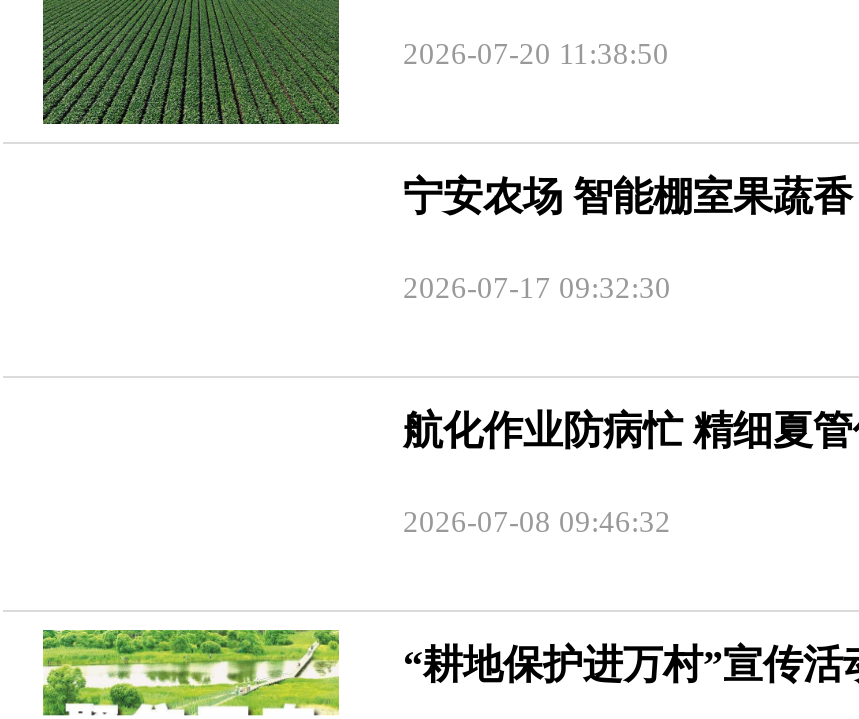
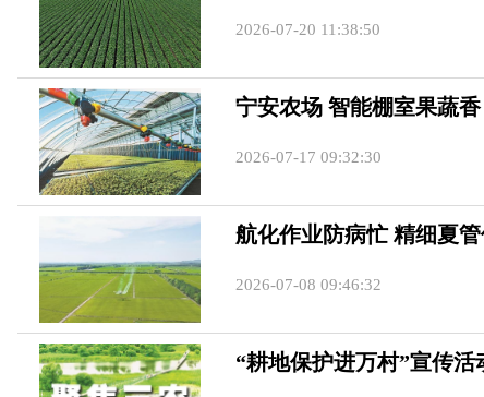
none -> [38,87,202,196] [image]
none -> [38,218,202,324] [image]

